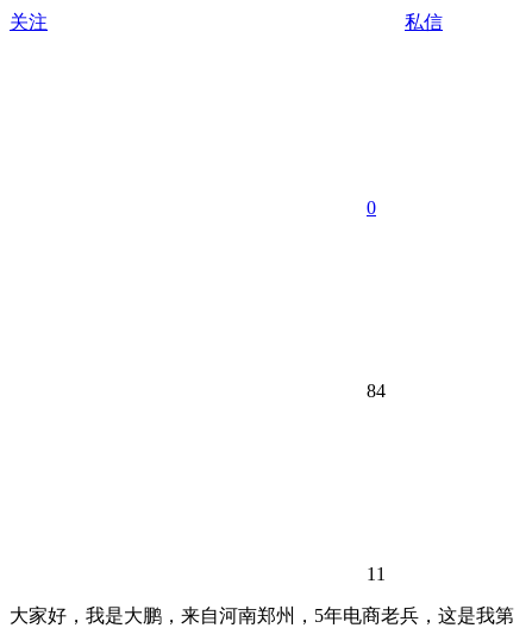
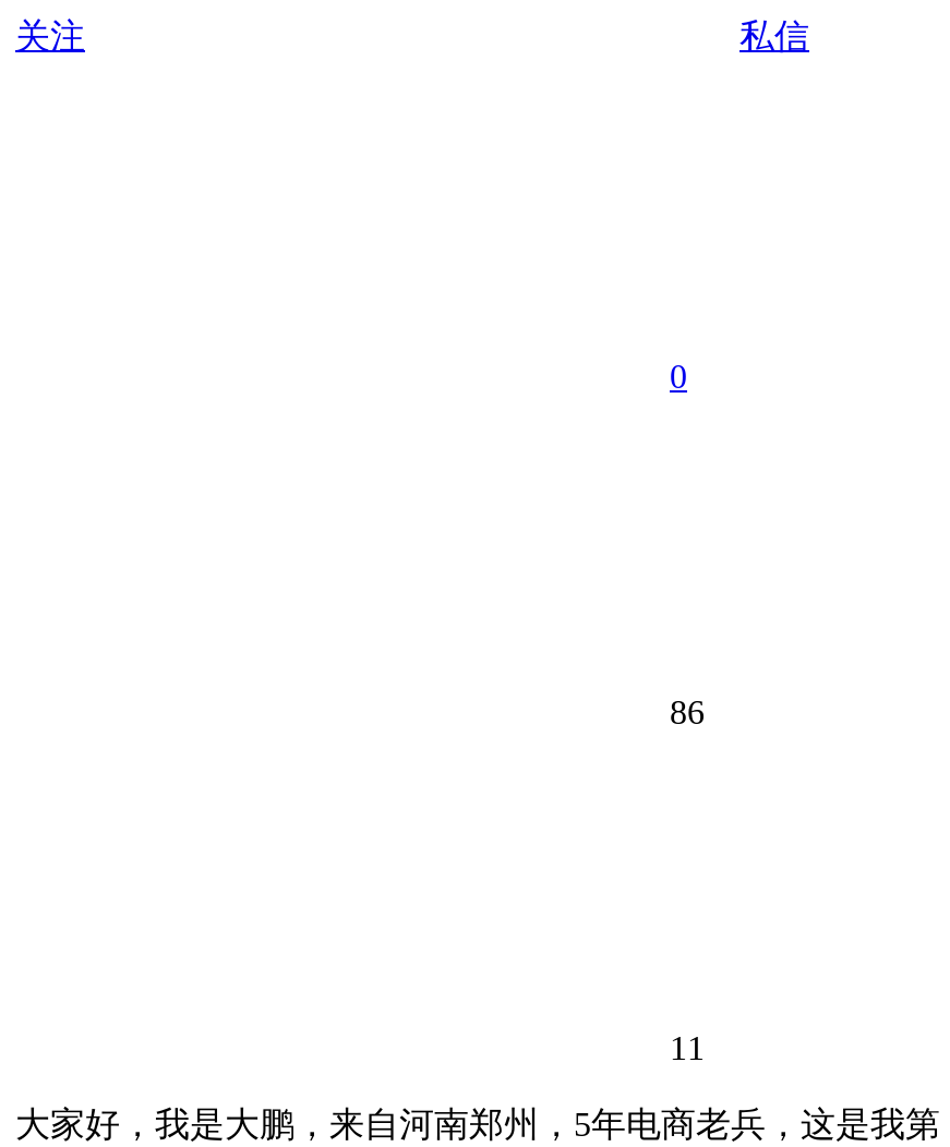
[367,380,386,401] 84 -> [670,693,705,730] 86

